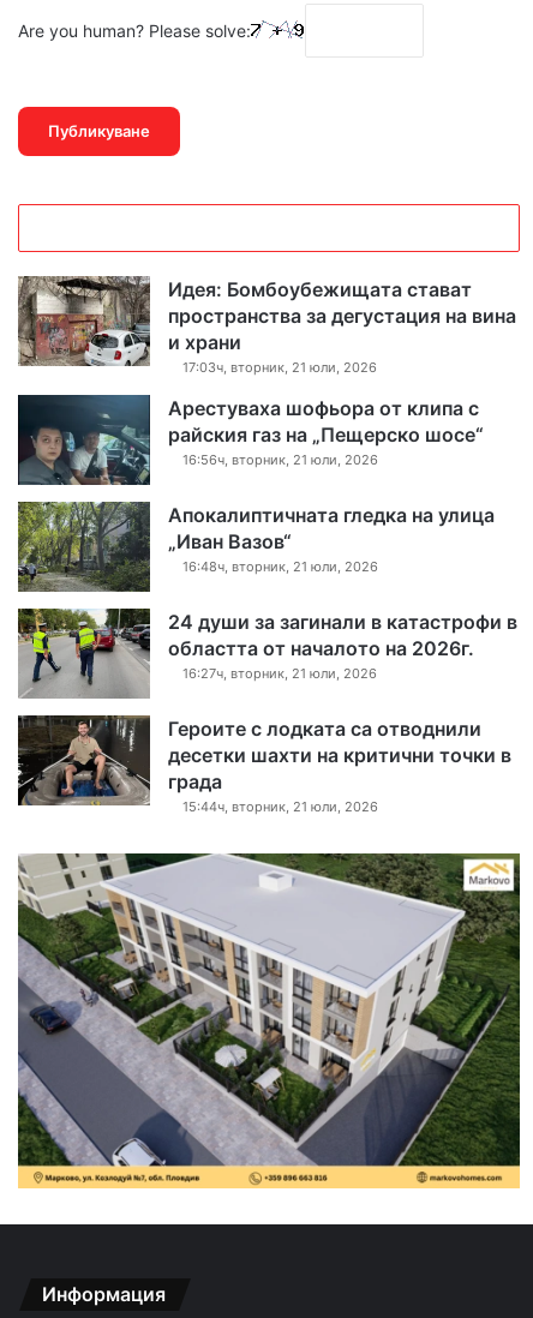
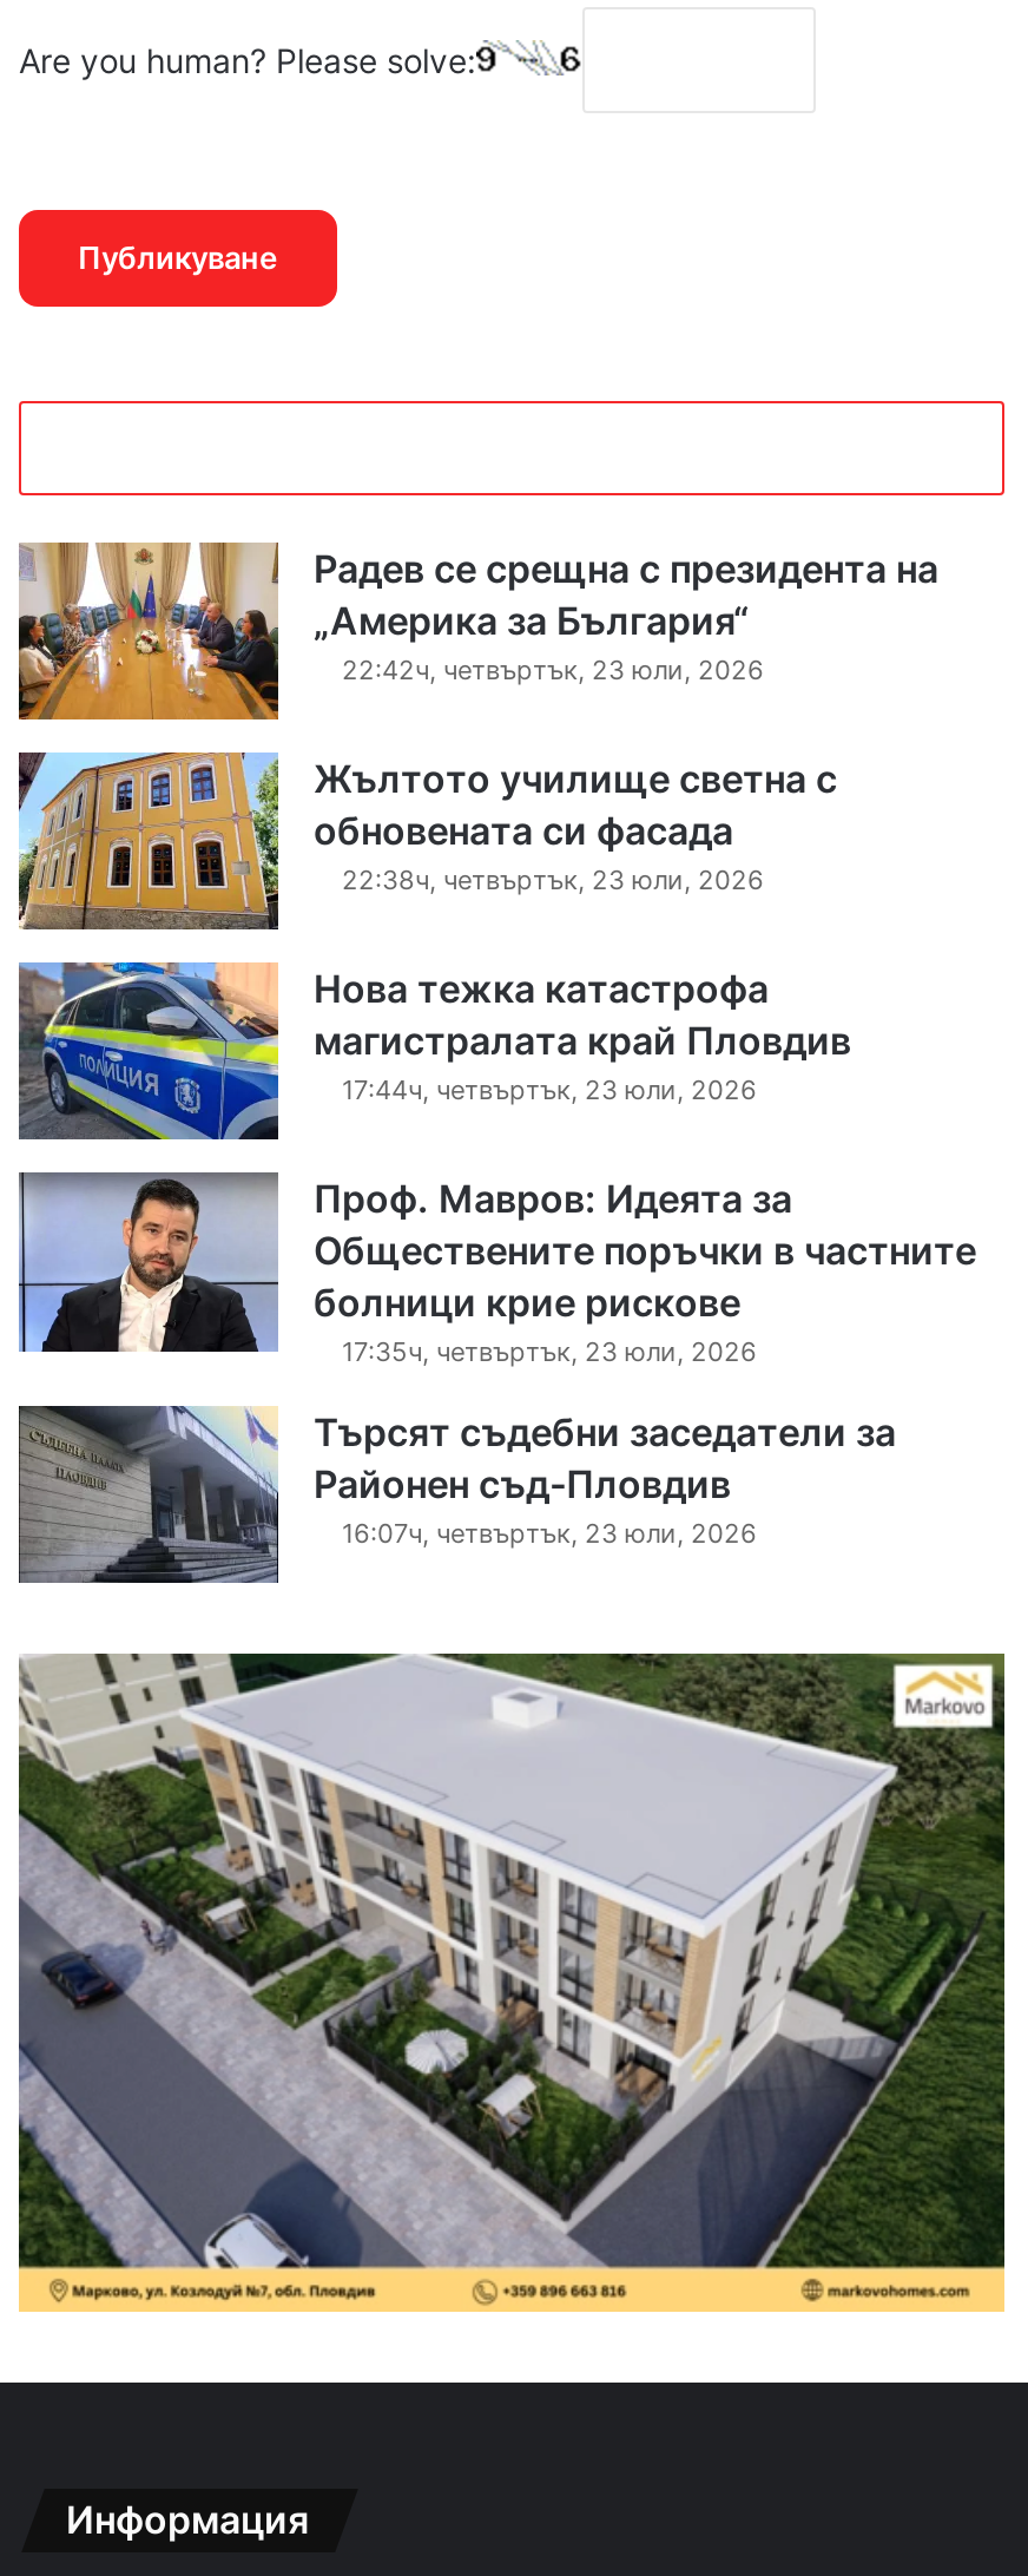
[18,276,516,376] [image] | Идея: Бомбоубежищата стават | пространства за дегустация на вина | и храни | 17:03ч, вторник, 21 юли, 2026 -> [19,543,938,722] [image] | Радев се срещна с президента на | „Америка за България“ | 22:42ч, четвъртък, 23 юли, 2026
[17,394,484,485] [image] | Арестуваха шофьора от клипа с | райския газ на „Пещерско шосе“ | 16:56ч, вторник, 21 юли, 2026 -> [17,750,837,929] [image] | Жълтото училище светна с | обновената си фасада | 22:38ч, четвъртък, 23 юли, 2026
[18,501,495,593] [image] | Апокалиптичната гледка на улица | „Иван Вазов“ | 16:48ч, вторник, 21 юли, 2026 -> [19,960,851,1142] [image] | Нова тежка катастрофа | магистралата край Пловдив | 17:44ч, четвъртък, 23 юли, 2026
[17,607,517,700] [image] | 24 души за загинали в катастрофи в | областта от началото на 2026г. | 16:27ч, вторник, 21 юли, 2026 -> [19,1170,976,1369] [image] | Проф. Мавров: Идеята за | Обществените поръчки в частните | болници крие рискове | 17:35ч, четвъртък, 23 юли, 2026
[18,714,511,816] [image] | Героите с лодката са отводнили | десетки шахти на критични точки в | града | 15:44ч, вторник, 21 юли, 2026 -> [19,1404,896,1585] [image] | Търсят съдебни заседатели за | Районен съд-Пловдив | 16:07ч, четвъртък, 23 юли, 2026

